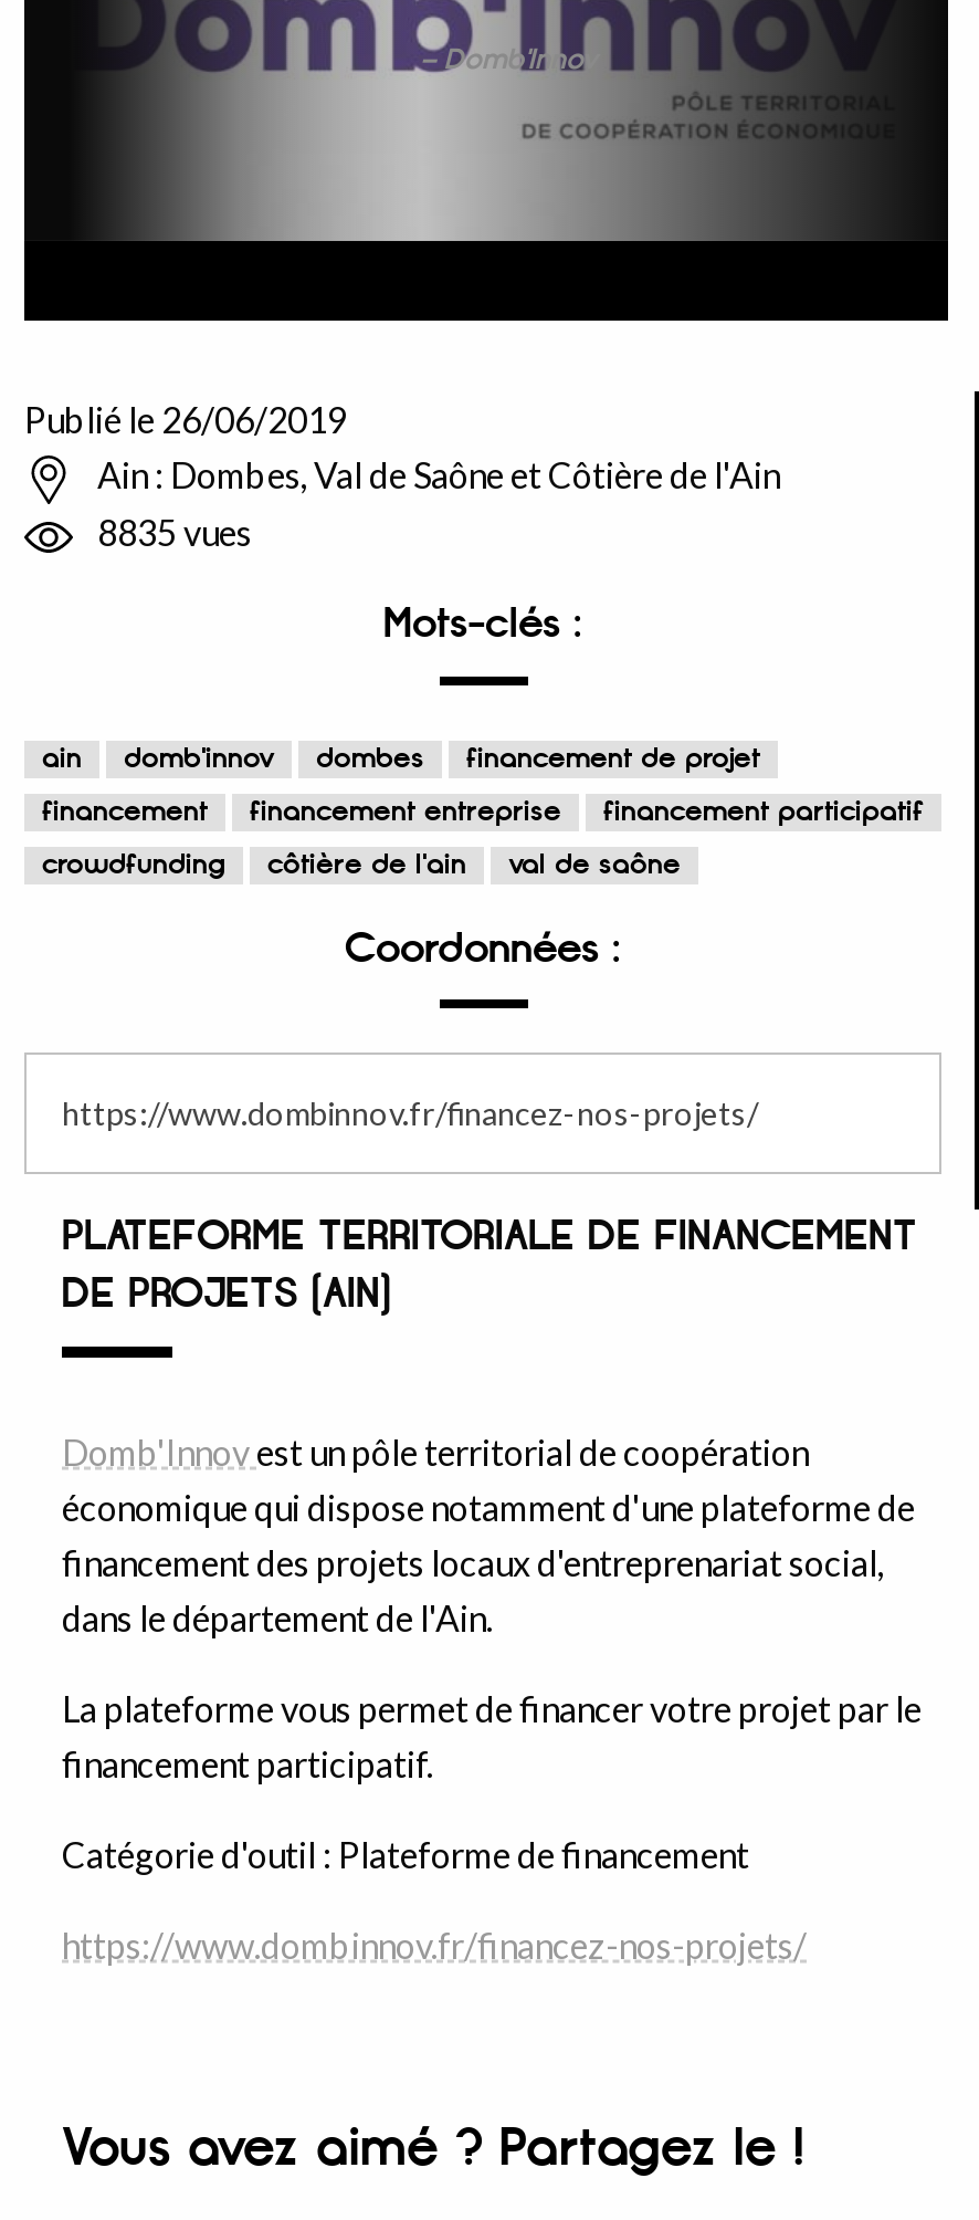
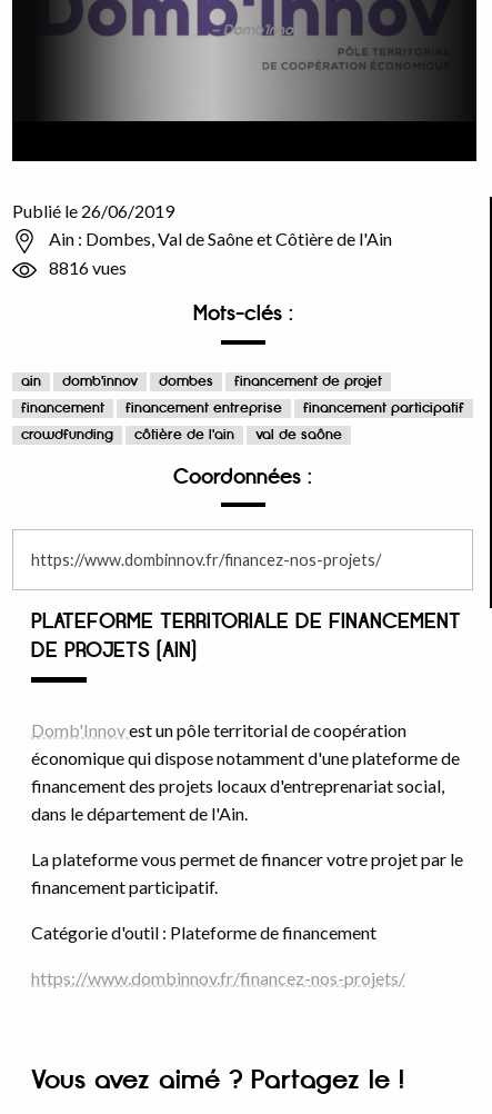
[91,511,252,553] 8835 vues -> [46,257,127,278] 8816 vues

